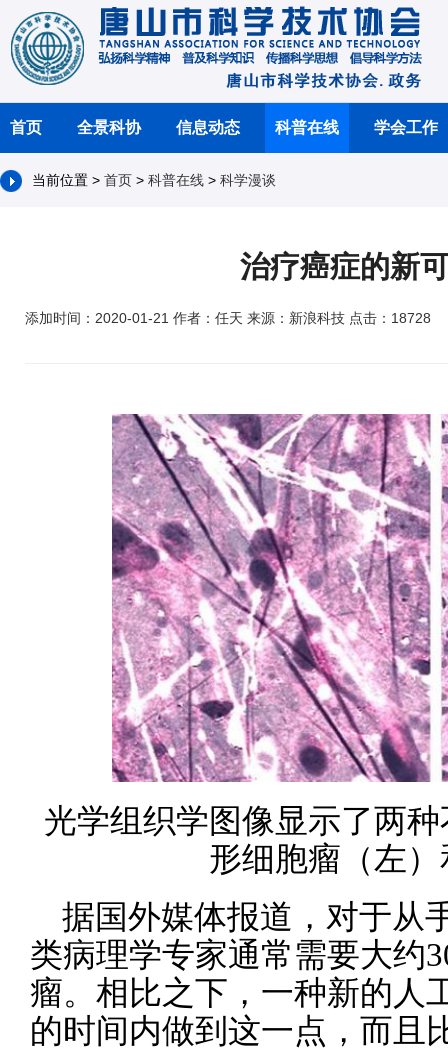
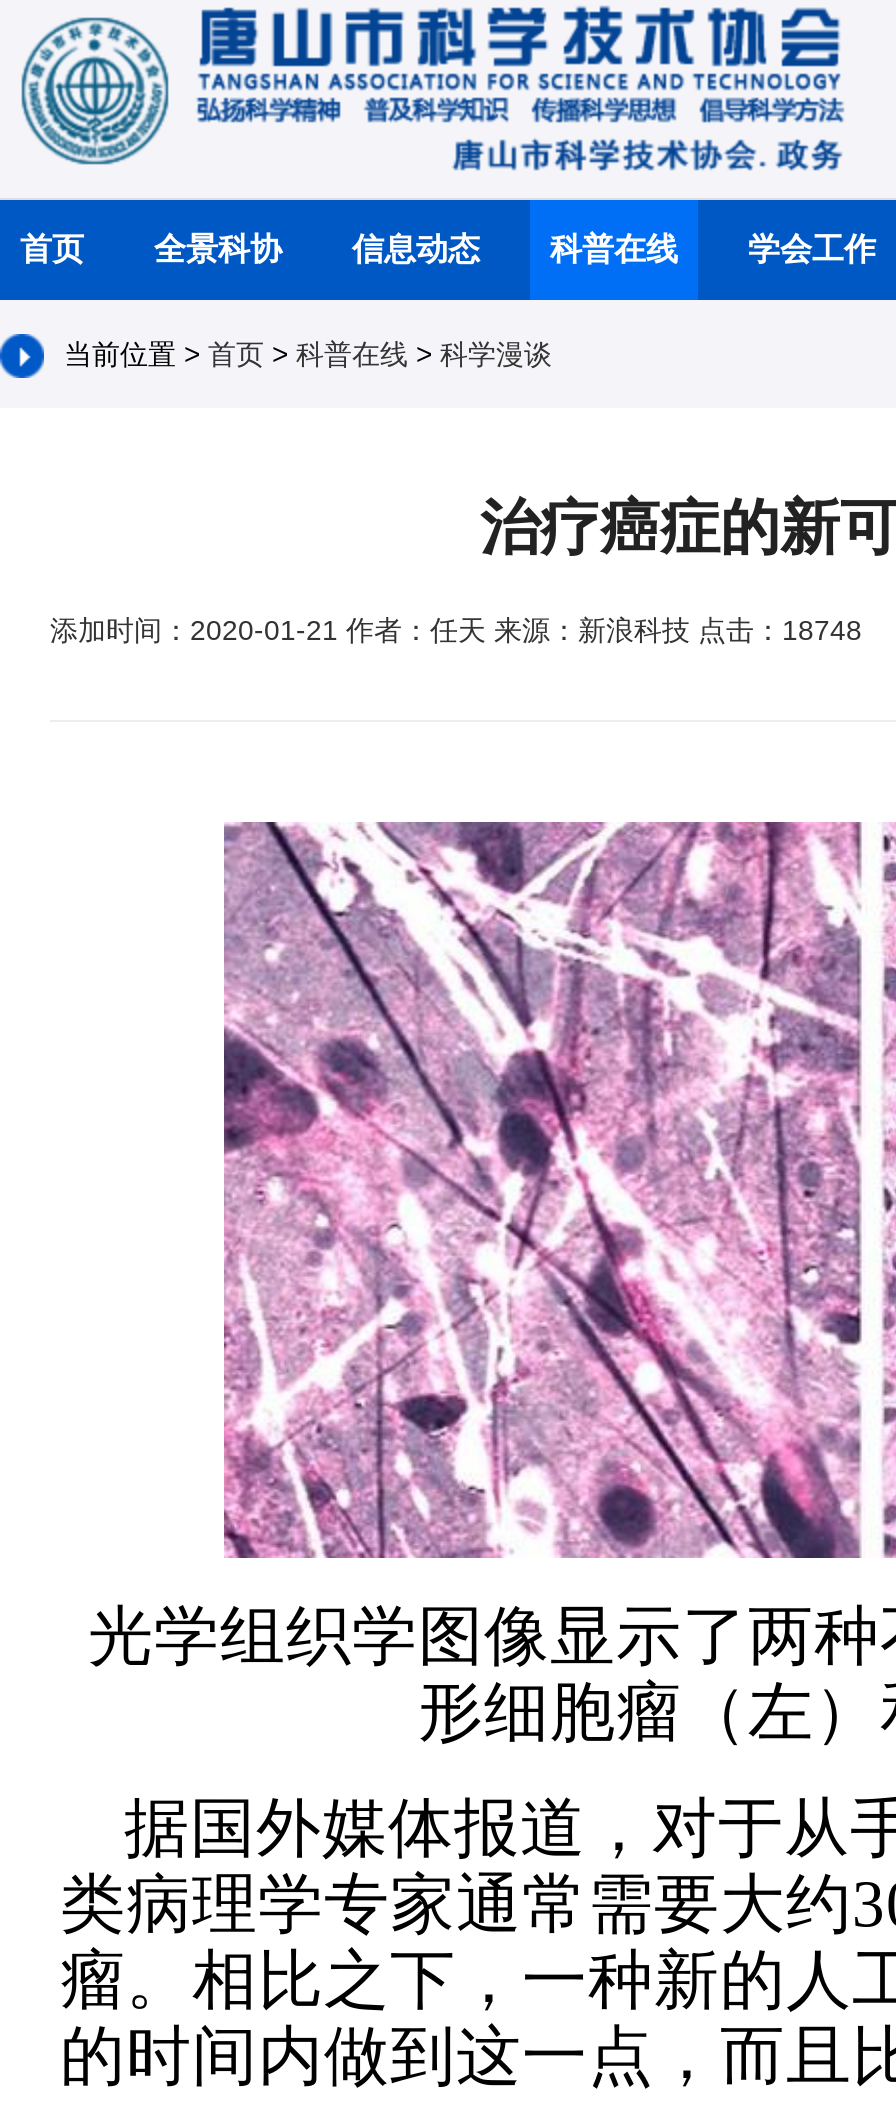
[25,310,431,326] 添加时间：2020-01-21 作者：任天 来源：新浪科技 点击：18728 -> [50,614,862,646] 添加时间：2020-01-21 作者：任天 来源：新浪科技 点击：18748

